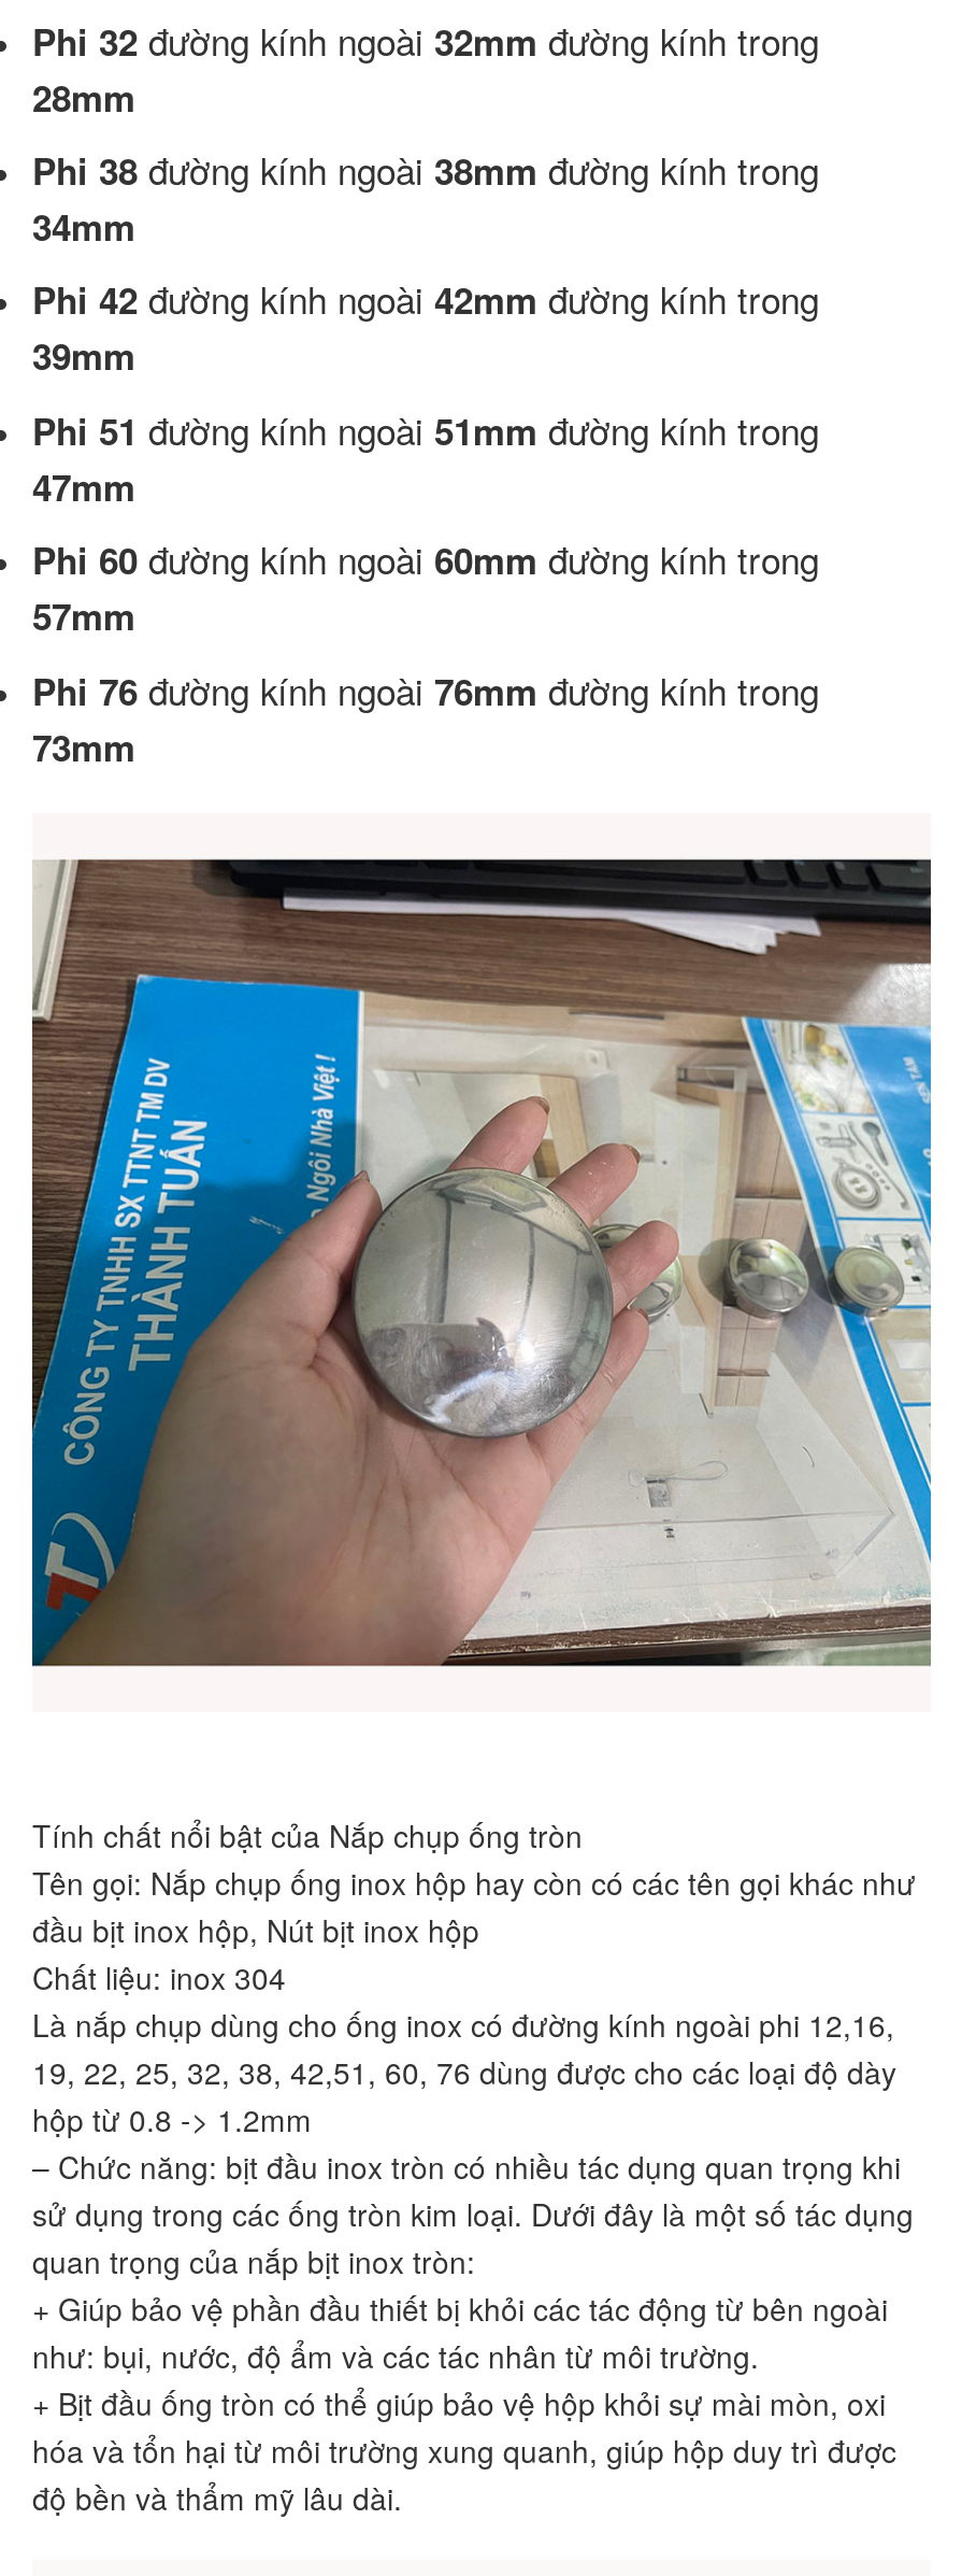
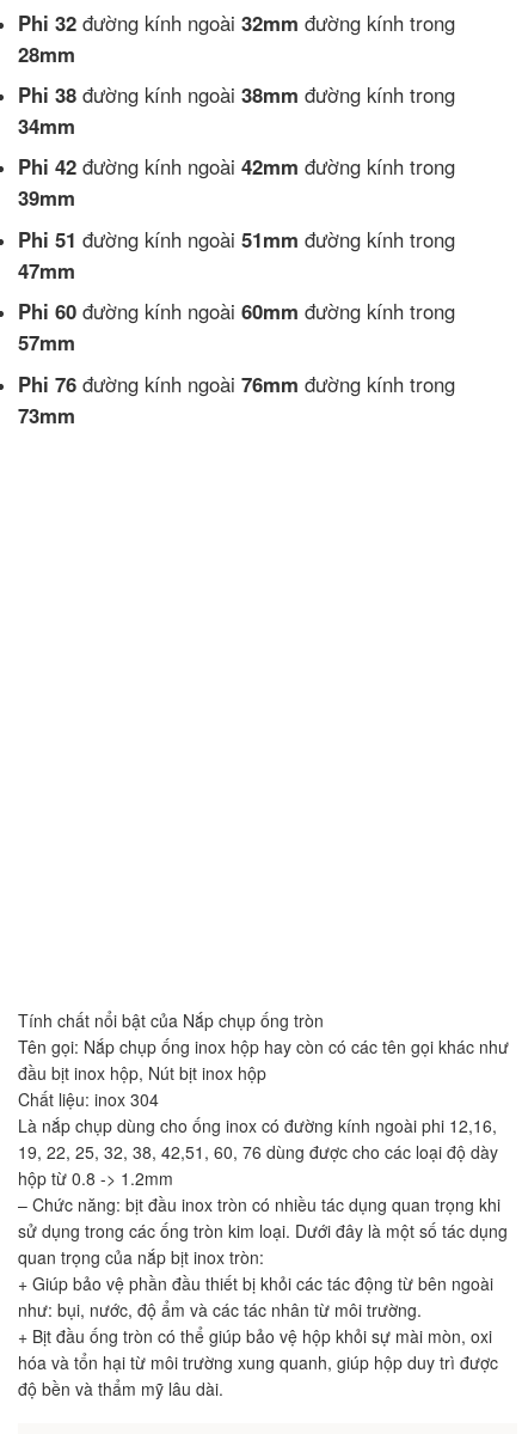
[30,856,933,1669] [image] -> none

